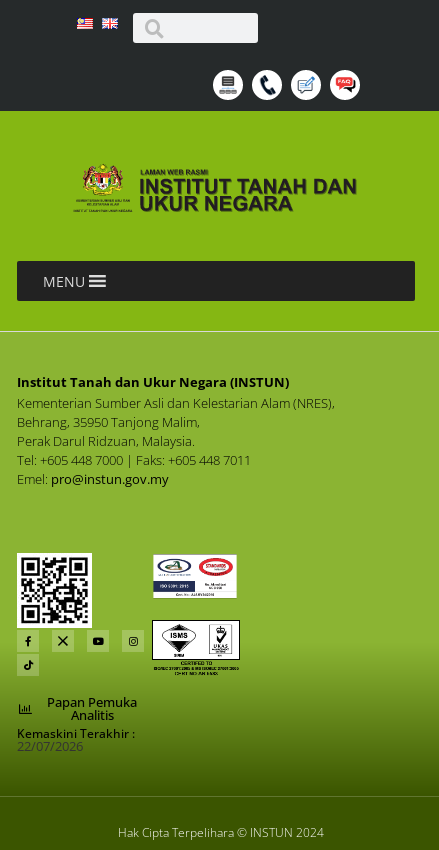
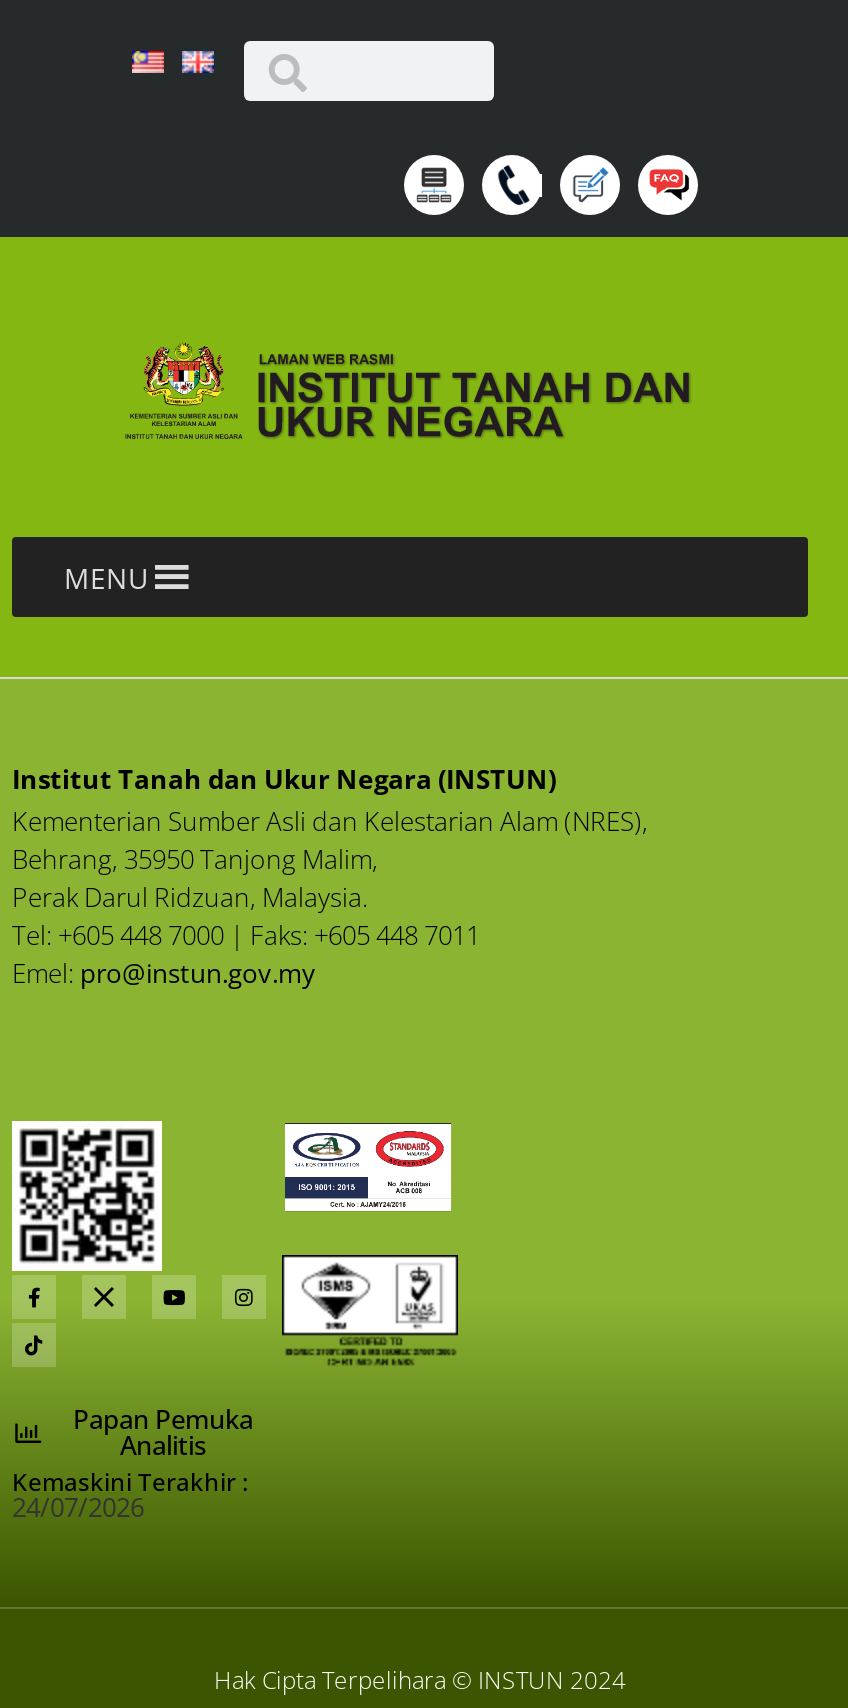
[17,737,83,755] 22/07/2026 -> [12,1490,144,1526] 24/07/2026

